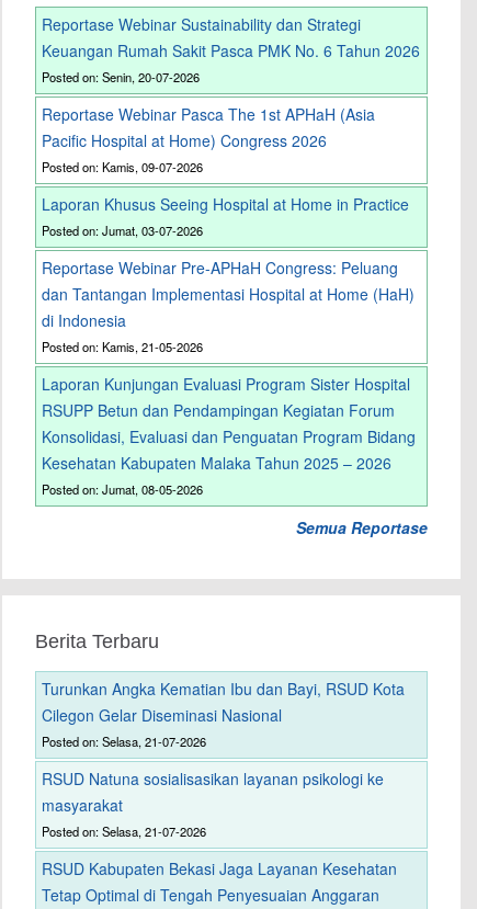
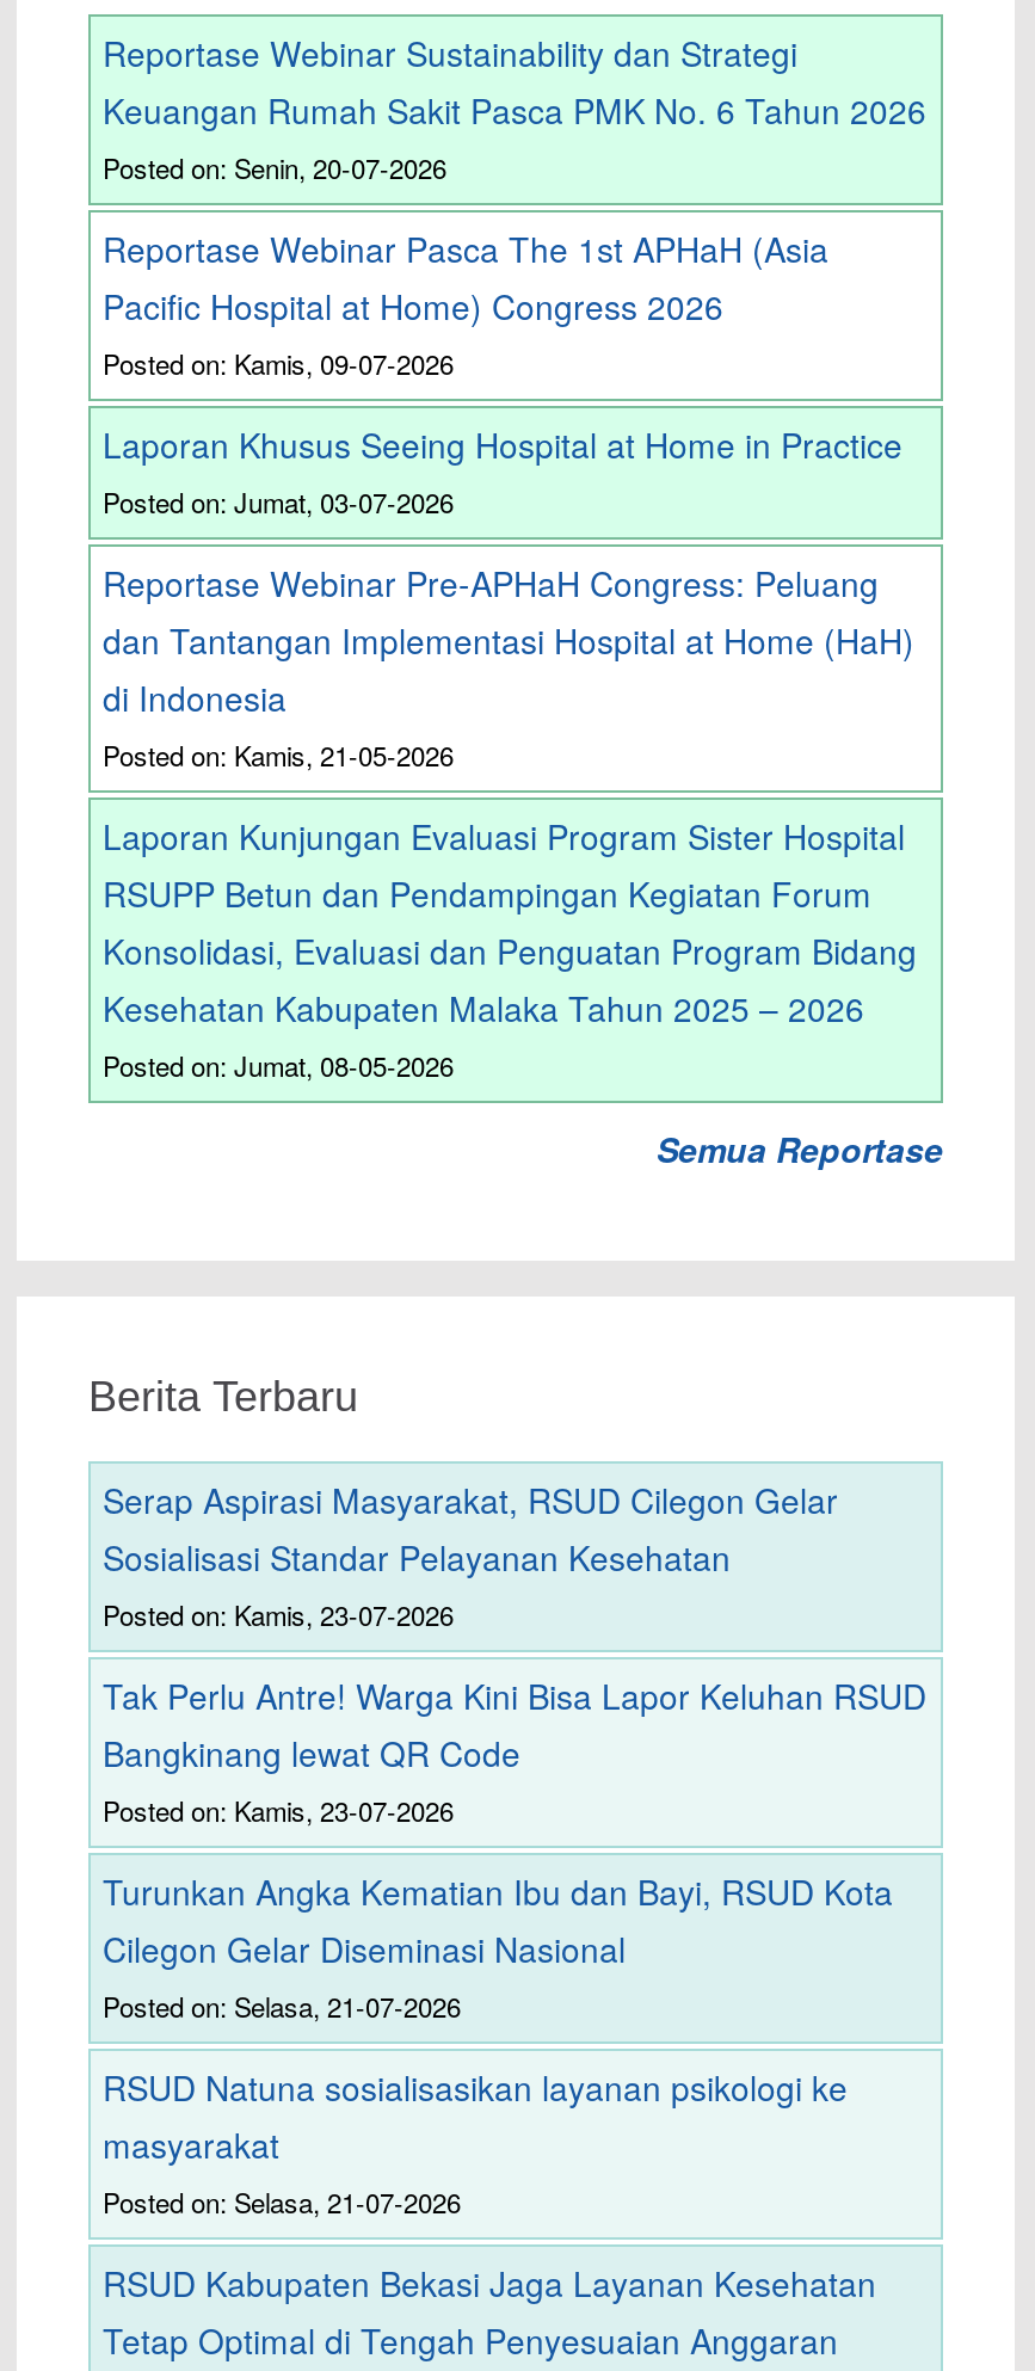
none -> [103,1476,926,1829] Serap Aspirasi Masyarakat, RSUD Cilegon Gelar | Sosialisasi Standar Pelayanan Kesehatan | Posted on: Kamis, 23-07-2026 | Tak Perlu Antre! Warga Kini Bisa Lapor Keluhan RSUD | Bangkinang lewat QR Code | Posted on: Kamis, 23-07-2026

